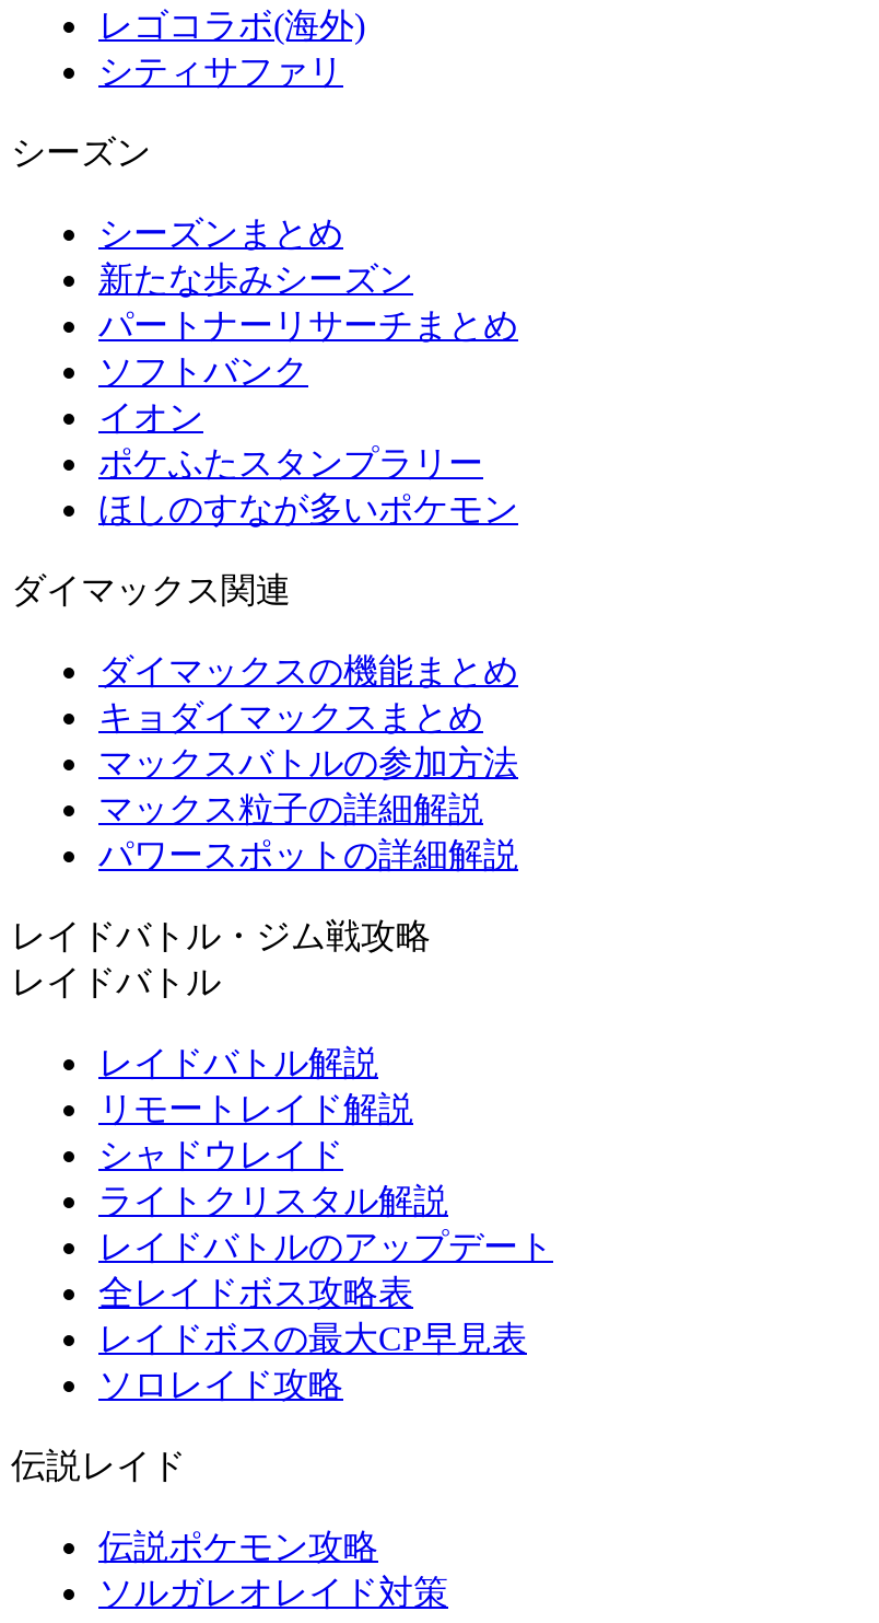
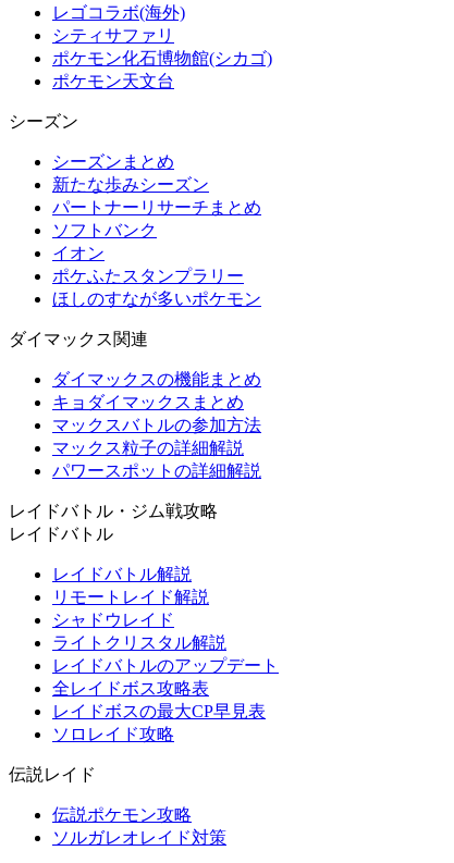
none -> [52,49,272,90] ポケモン化石博物館(シカゴ) | ポケモン天文台

